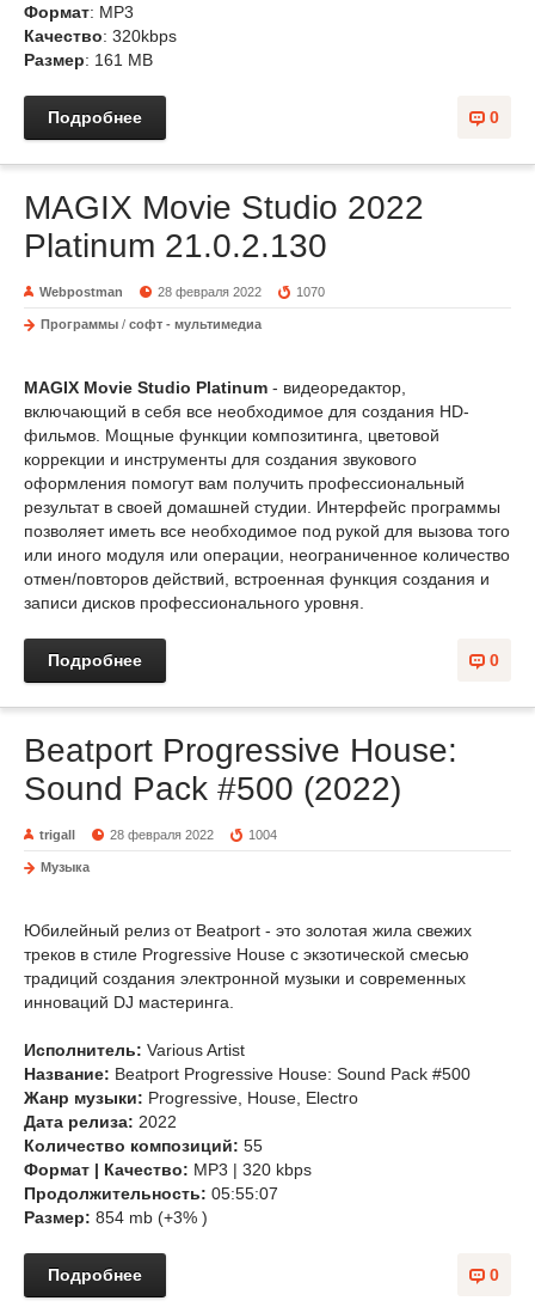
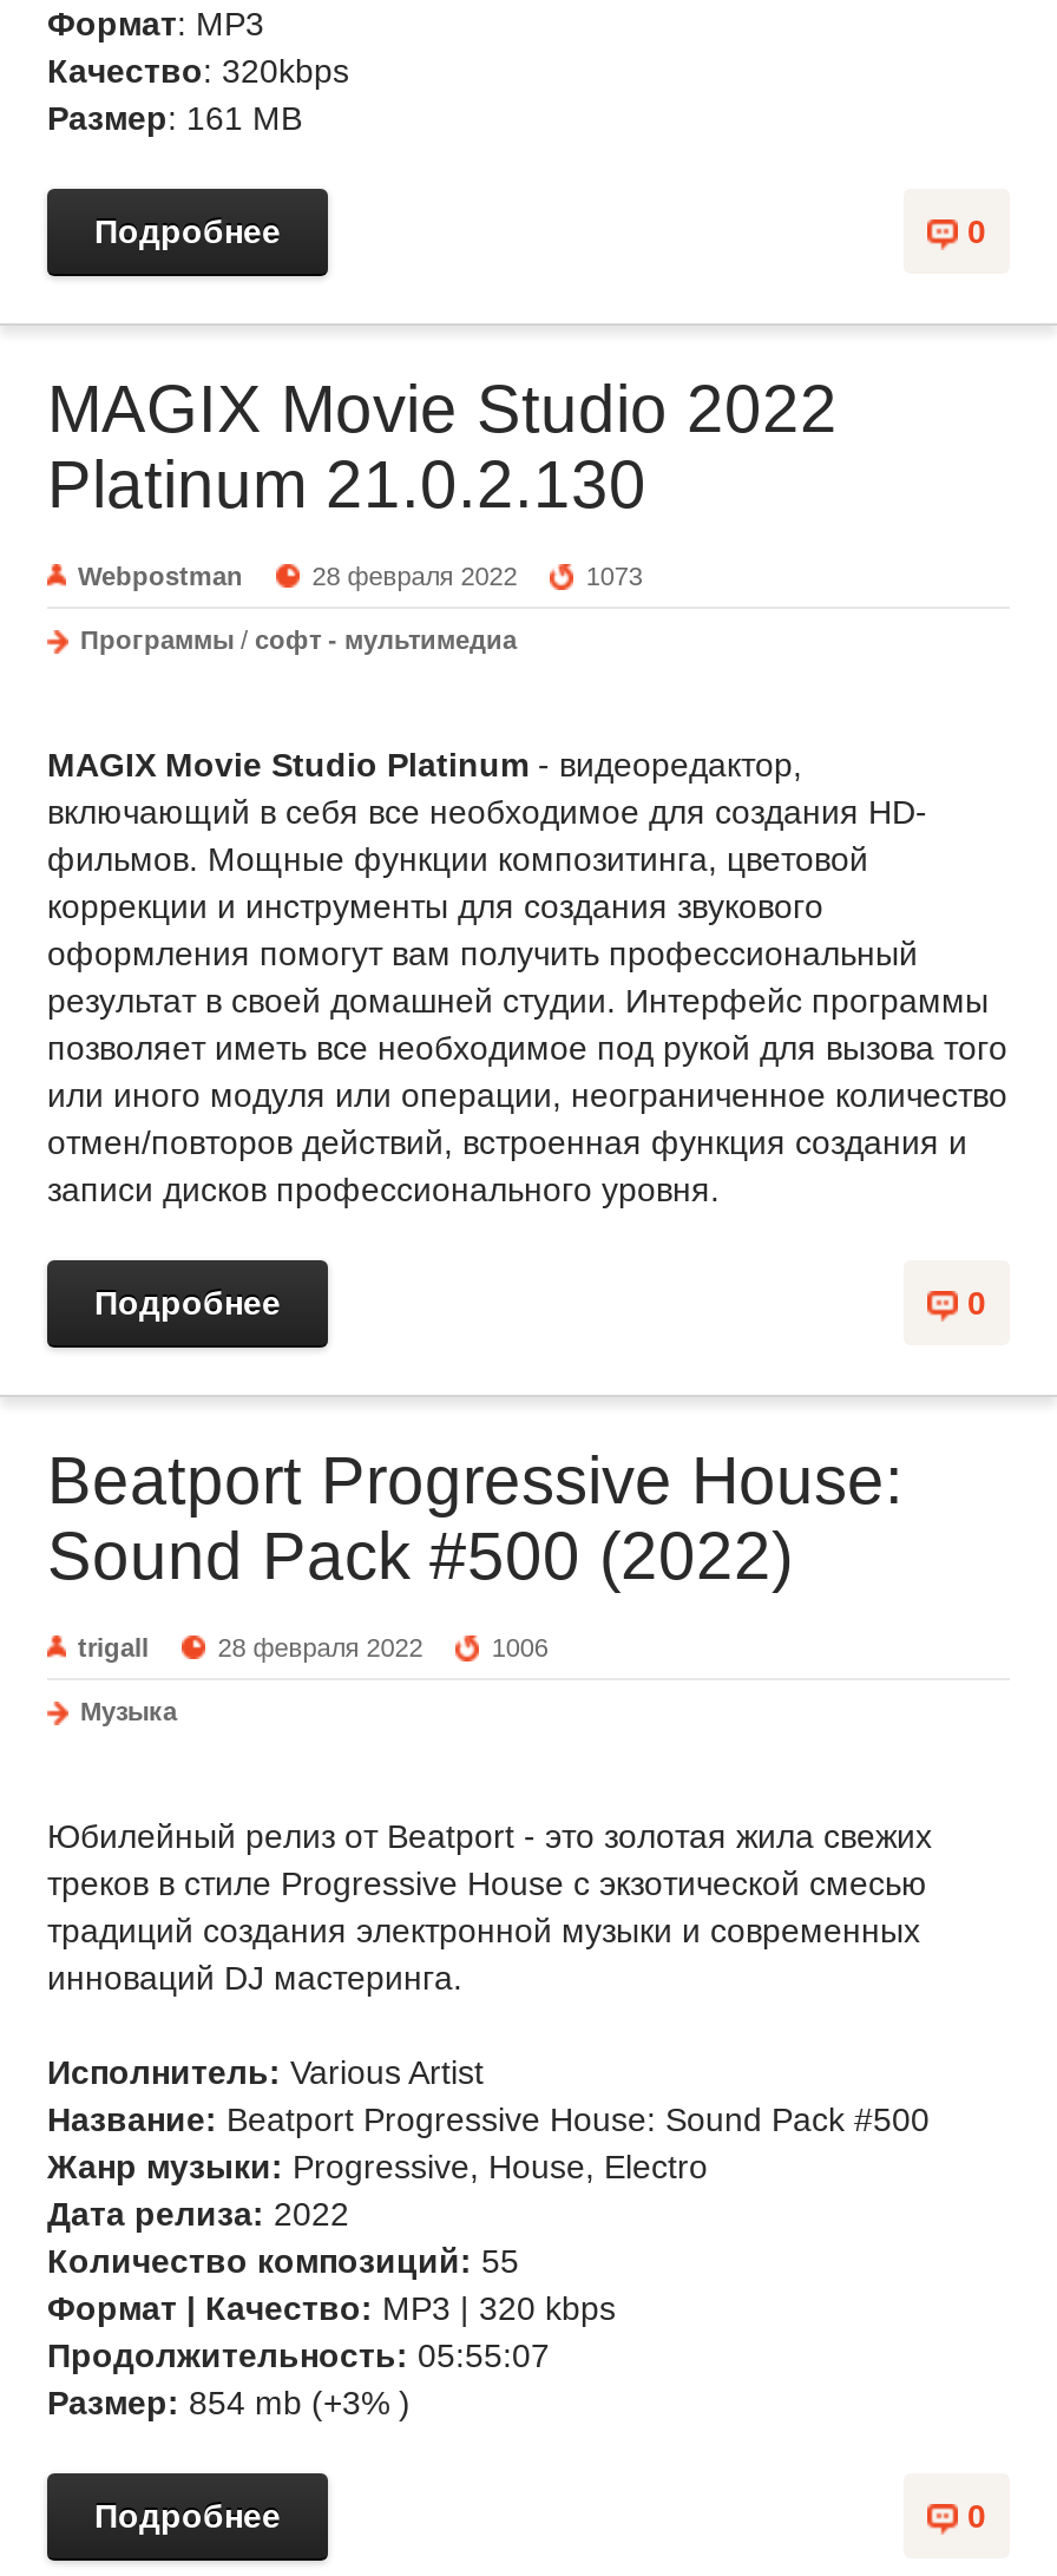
[297,285,325,299] 1070 -> [586,562,643,590] 1073
[249,828,278,842] 1004 -> [492,1633,548,1661] 1006

